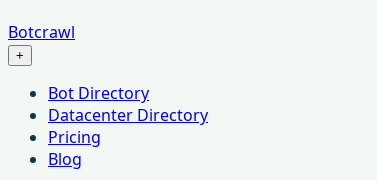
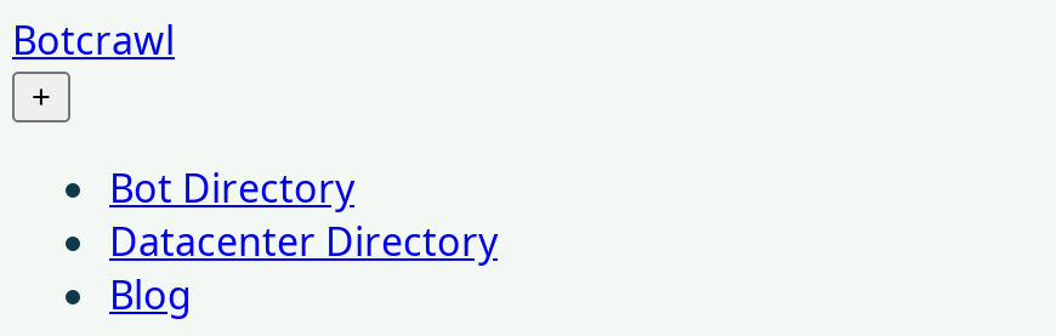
[48,126,101,148] Pricing -> none

